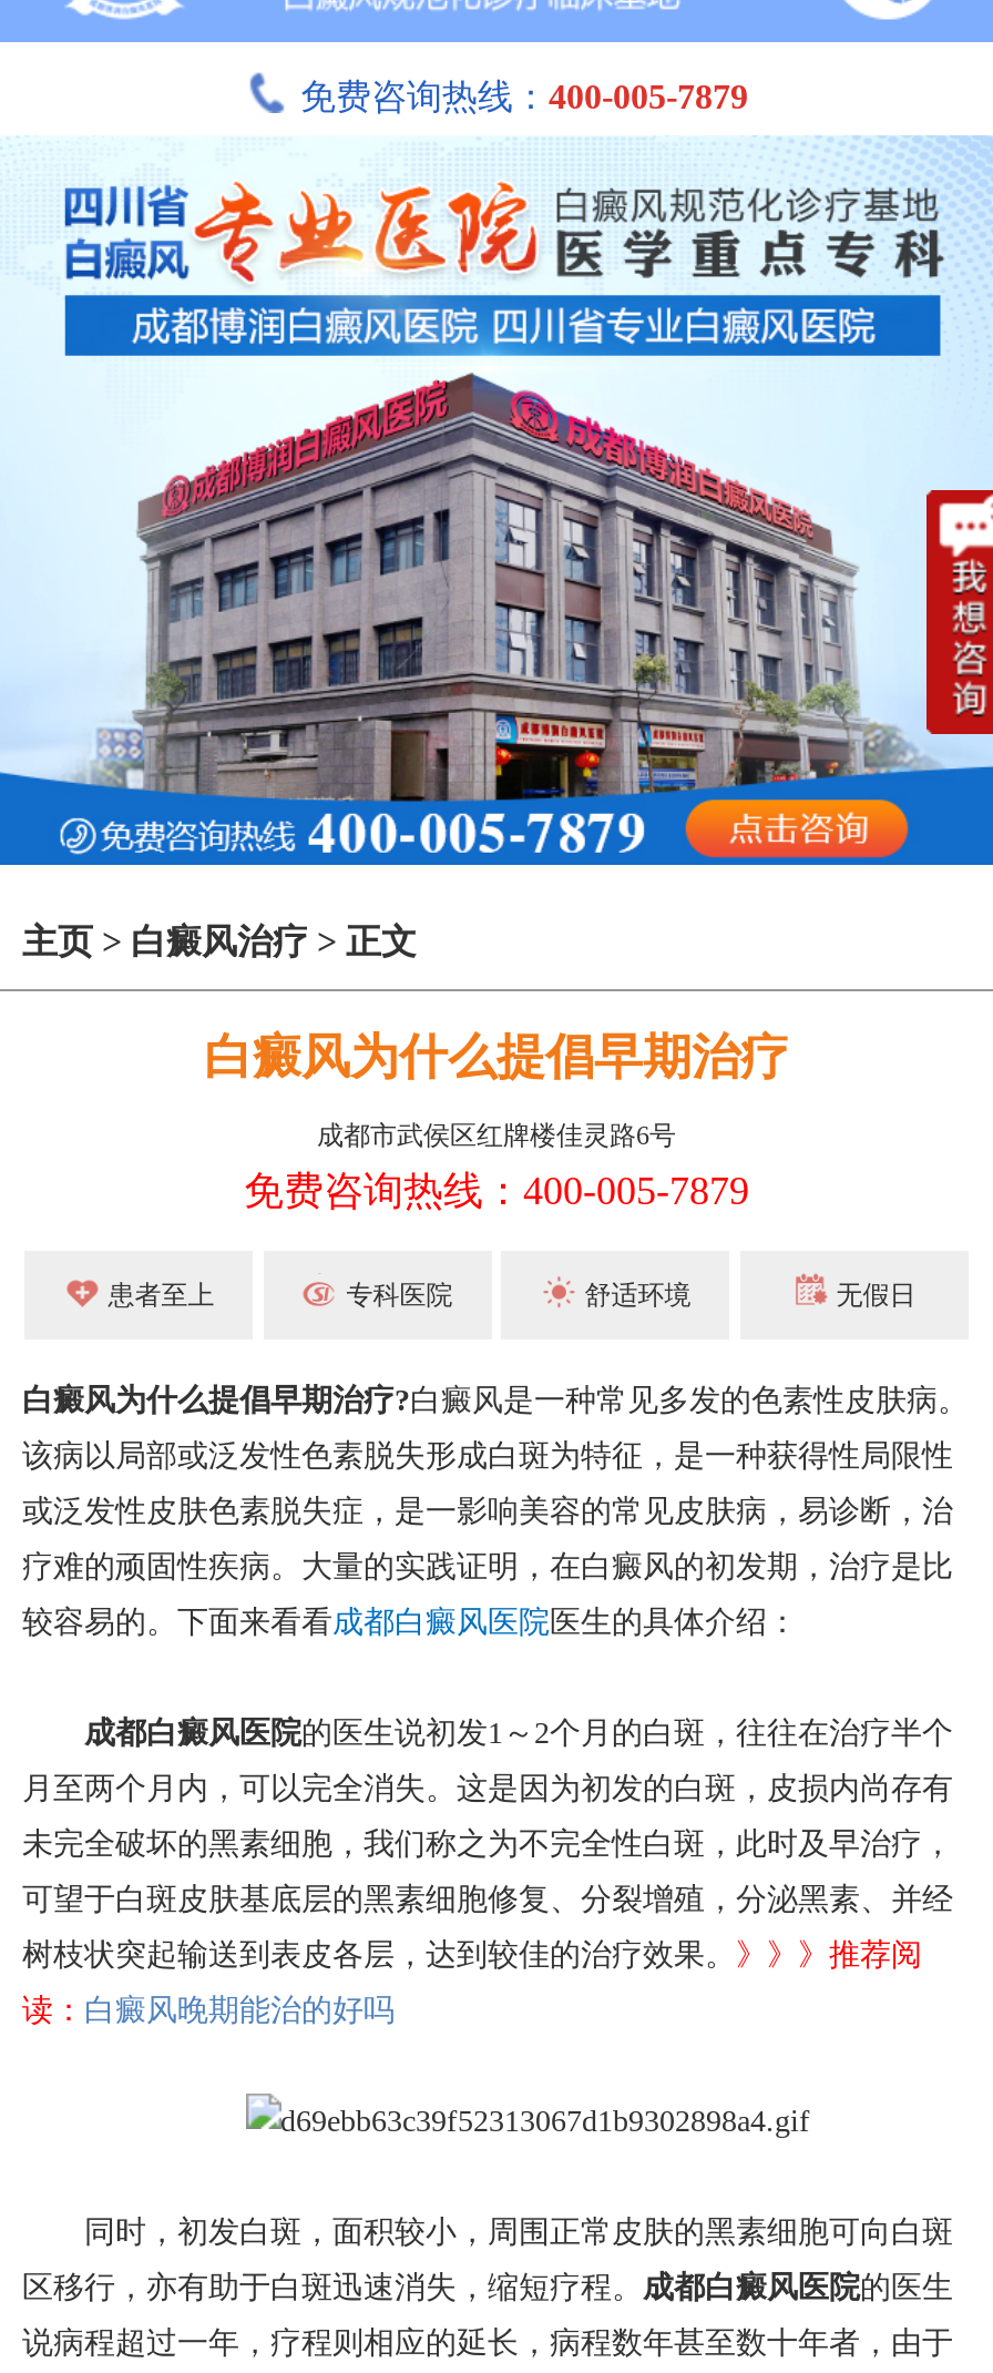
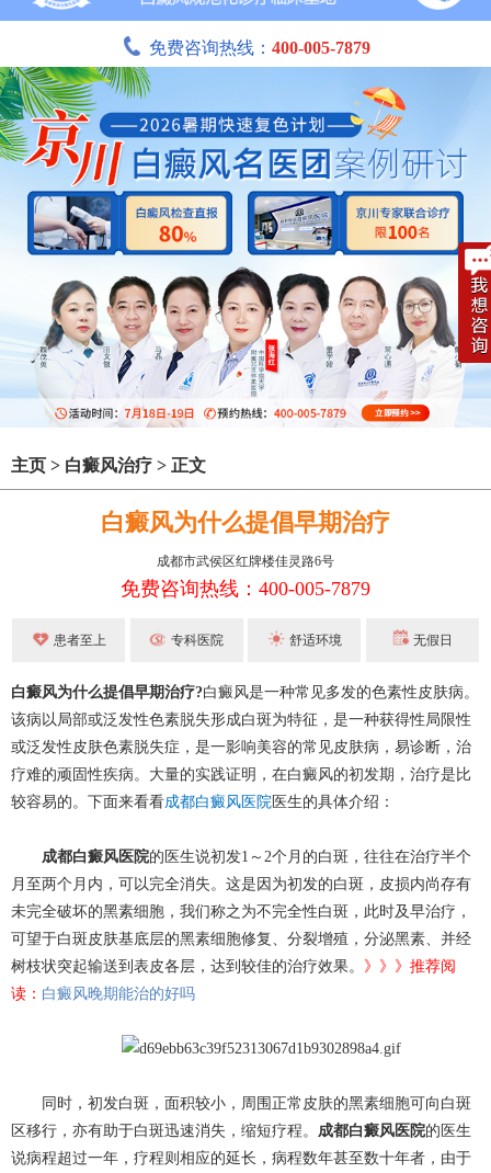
[7,135,986,867] [image] -> [3,66,488,428] [image]

